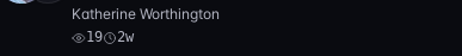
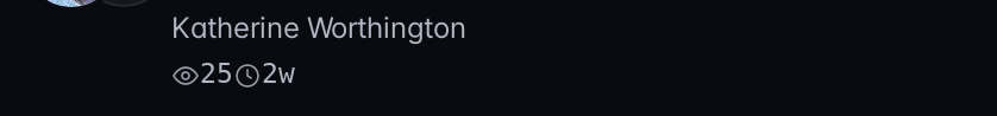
[86,29,134,45] 19 2w -> [200,57,295,90] 25 2w

